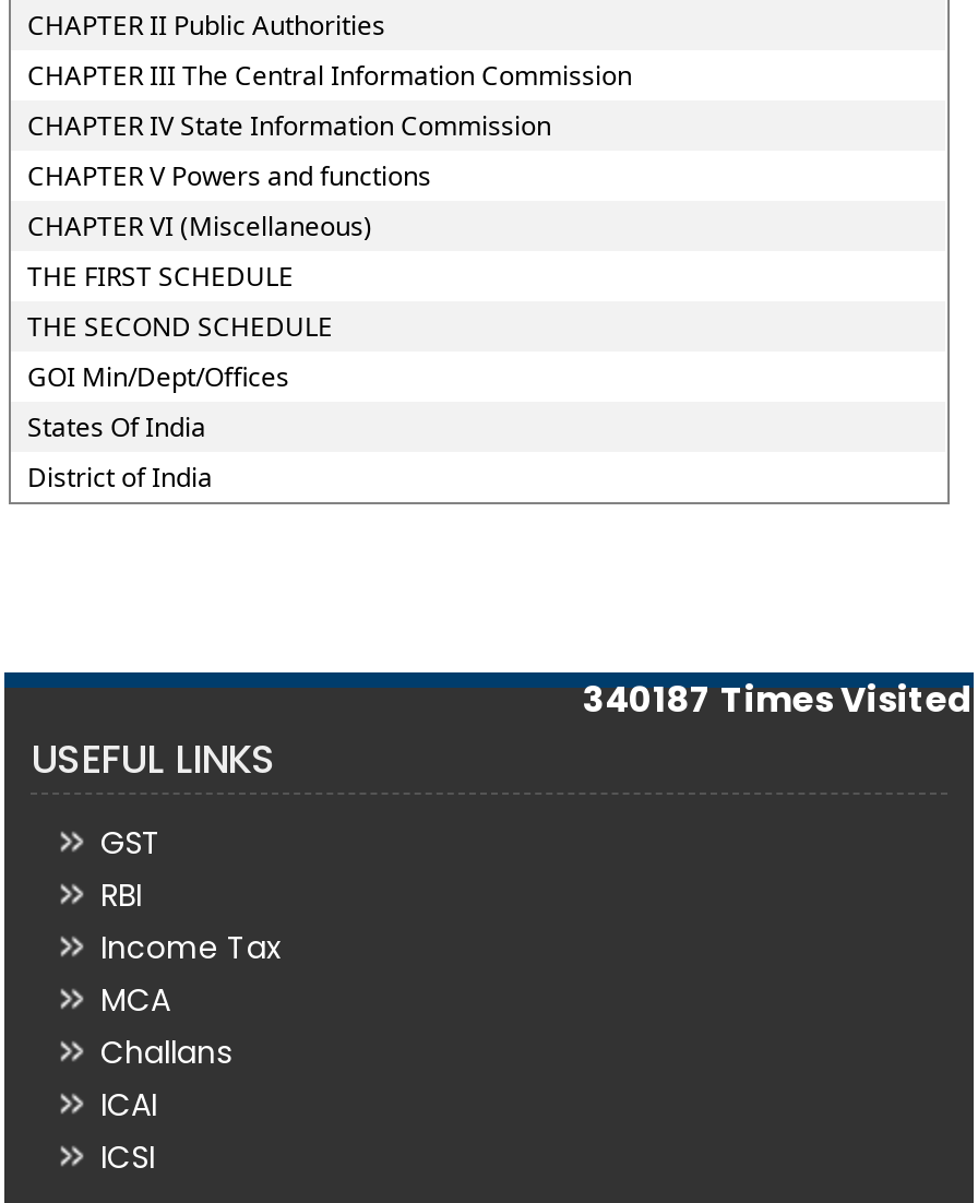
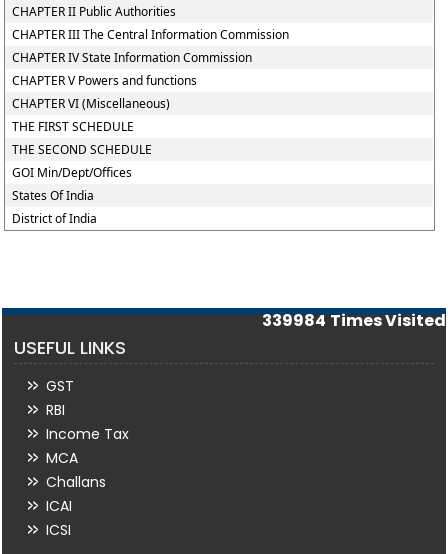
[583,675,974,725] 340187 Times Visited -> [262,309,446,332] 339984 Times Visited

